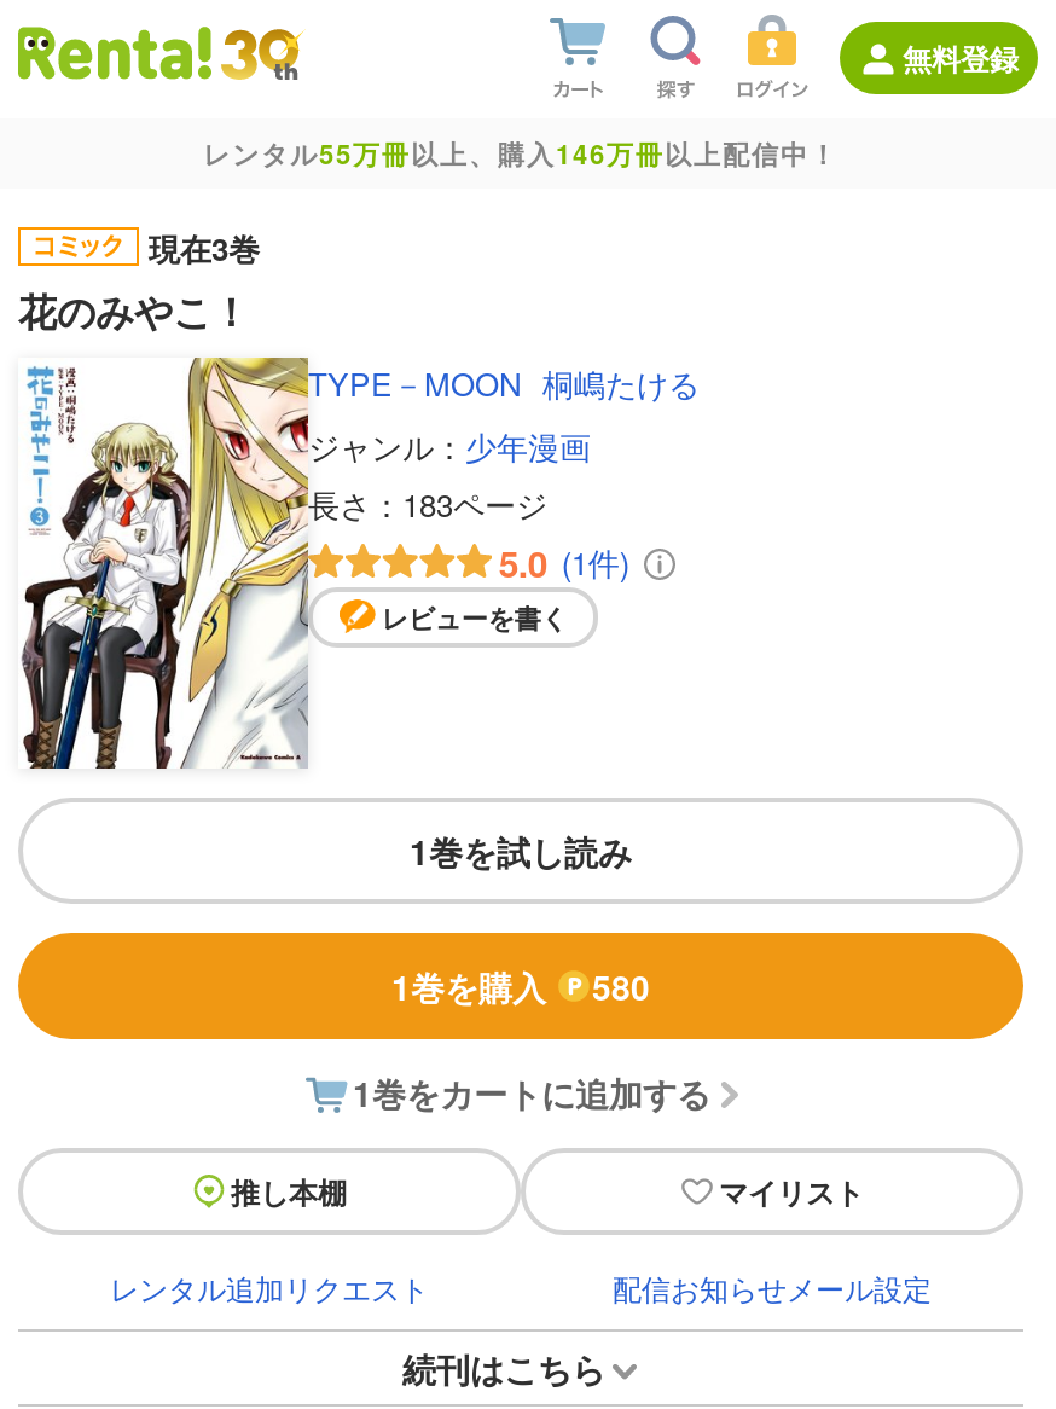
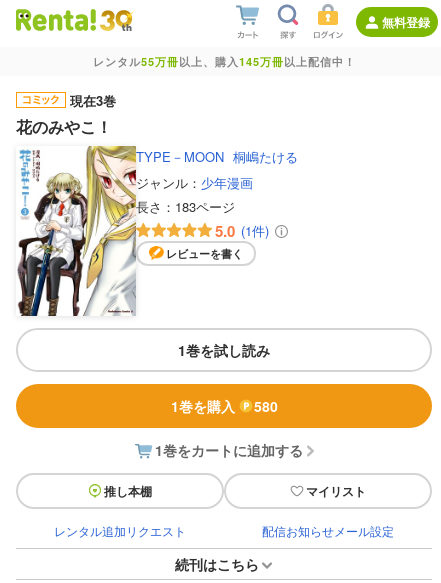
[203,135,839,172] レンタル55万冊以上、購入146万冊以上配信中！ -> [92,54,355,69] レンタル55万冊以上、購入145万冊以上配信中！

